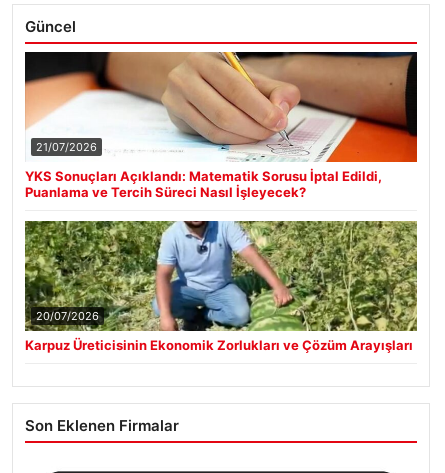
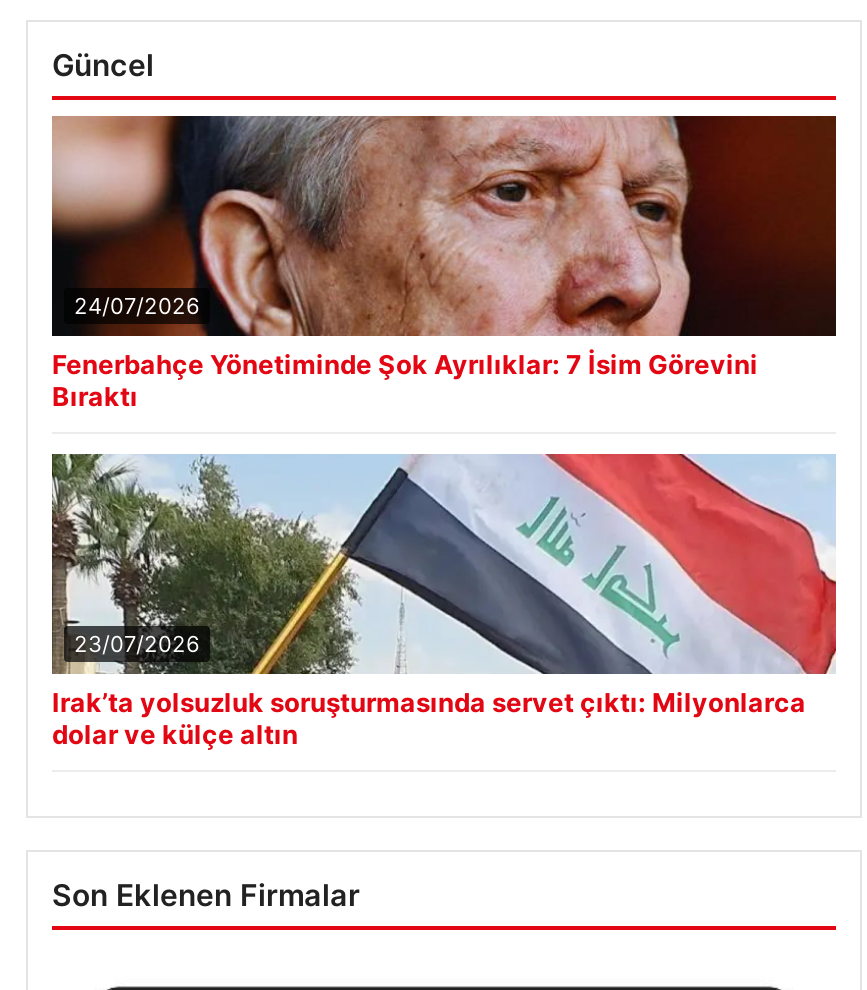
[24,51,418,163] [image] | 21/07/2026 -> [50,114,838,338] [image] | 24/07/2026
[25,168,382,200] YKS Sonuçları Açıklandı: Matematik Sorusu İptal Edildi, | Puanlama ve Tercih Süreci Nasıl İşleyecek? -> [52,348,758,412] Fenerbahçe Yönetiminde Şok Ayrılıklar: 7 İsim Görevini | Bıraktı
[25,220,418,323] [image] | 20/07/2026 -> [52,454,838,672] [image] | 23/07/2026
[25,337,413,353] Karpuz Üreticisinin Ekonomik Zorlukları ve Çözüm Arayışları -> [52,686,806,750] Irak’ta yolsuzluk soruşturmasında servet çıktı: Milyonlarca | dolar ve külçe altın

